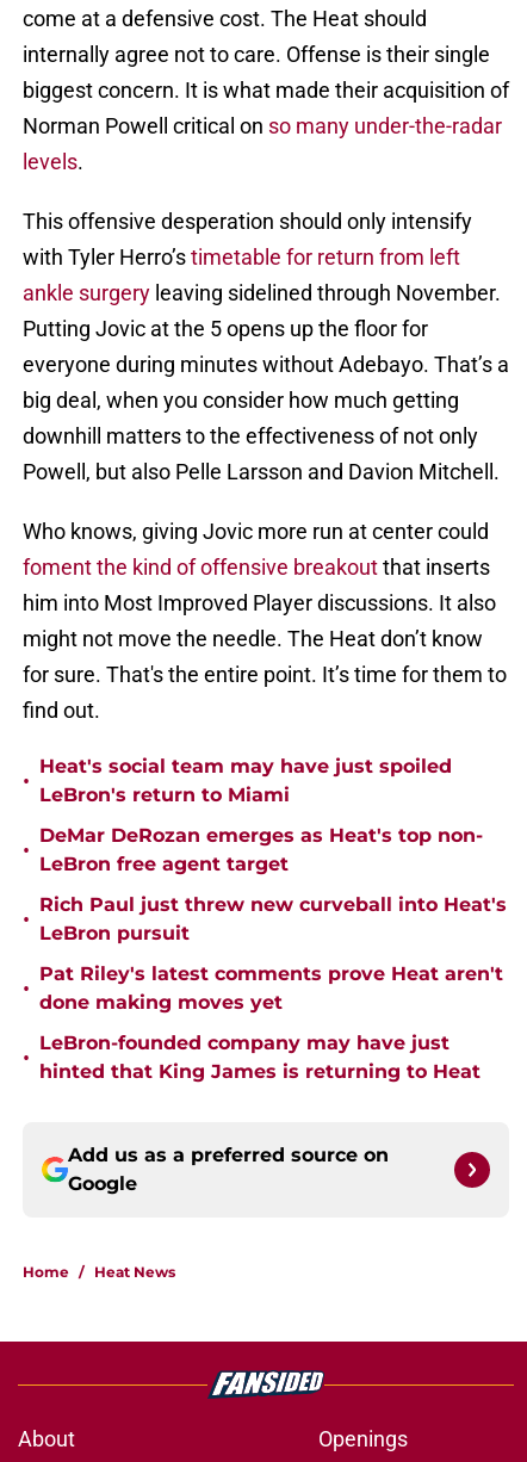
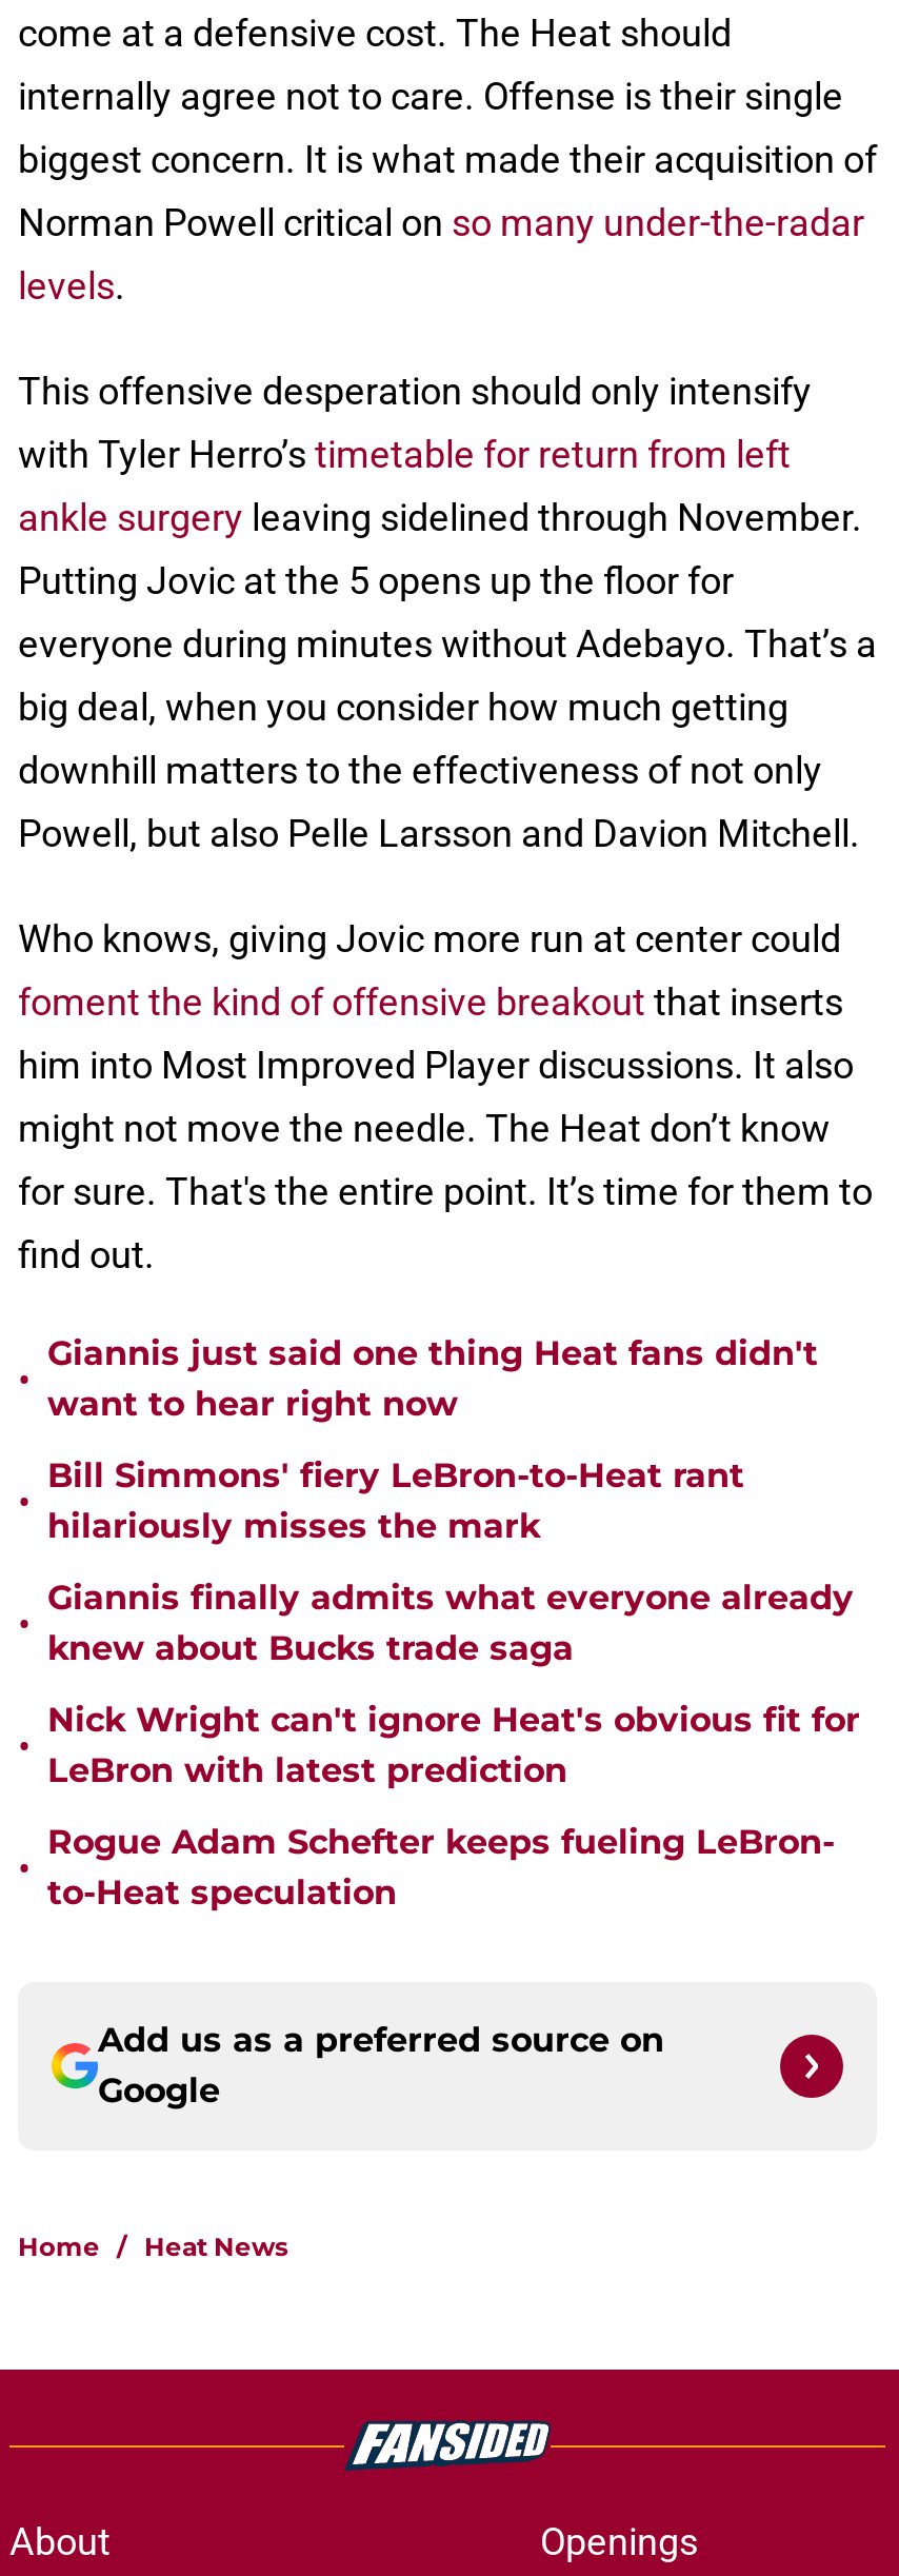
[39,755,452,806] Heat's social team may have just spoiled | LeBron's return to Miami -> [47,1333,818,1424] Giannis just said one thing Heat fans didn't | want to hear right now
[39,824,483,875] DeMar DeRozan emerges as Heat's top non- | LeBron free agent target -> [47,1455,744,1546] Bill Simmons' fiery LeBron-to-Heat rant | hilariously misses the mark
[39,893,507,944] Rich Paul just threw new curveball into Heat's | LeBron pursuit -> [47,1578,854,1668] Giannis finally admits what everyone already | knew about Bucks trade saga
[39,962,503,1014] Pat Riley's latest comments prove Heat aren't | done making moves yet -> [47,1700,860,1790] Nick Wright can't ignore Heat's obvious fit for | LeBron with latest prediction
[39,1032,480,1083] LeBron-founded company may have just | hinted that King James is returning to Heat -> [47,1822,835,1913] Rogue Adam Schefter keeps fueling LeBron- | to-Heat speculation

